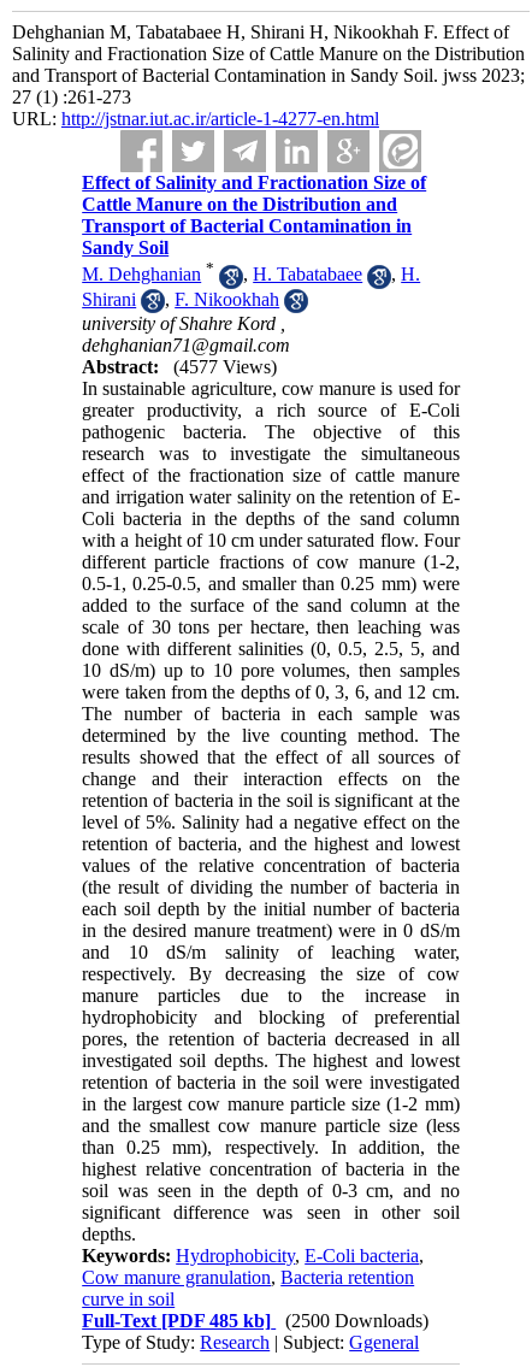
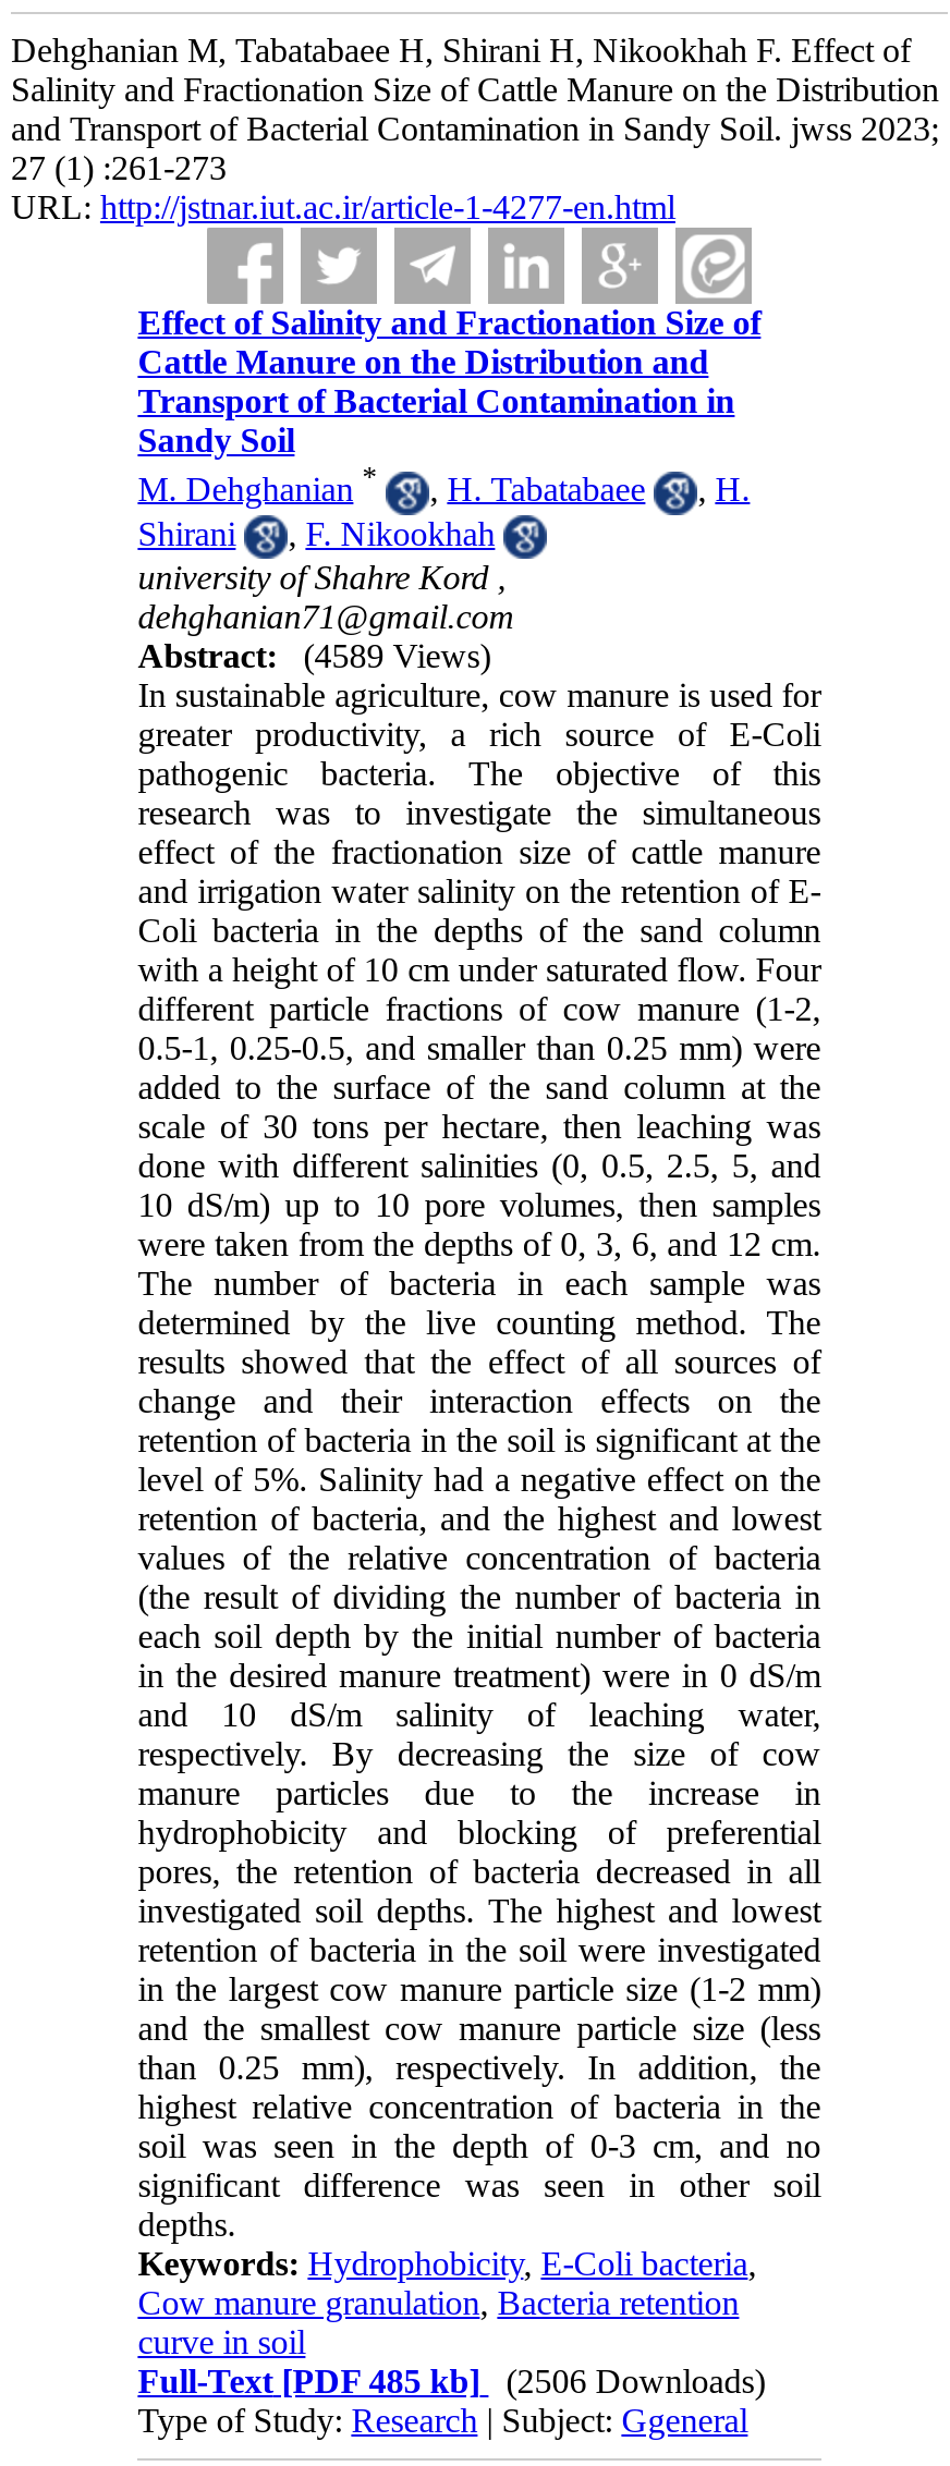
[82,357,277,377] Abstract: (4577 Views) -> [138,637,491,674] Abstract: (4589 Views)
[82,1310,429,1331] Full-Text [PDF 485 kb] (2500 Downloads) -> [138,2363,765,2400] Full-Text [PDF 485 kb] (2506 Downloads)

